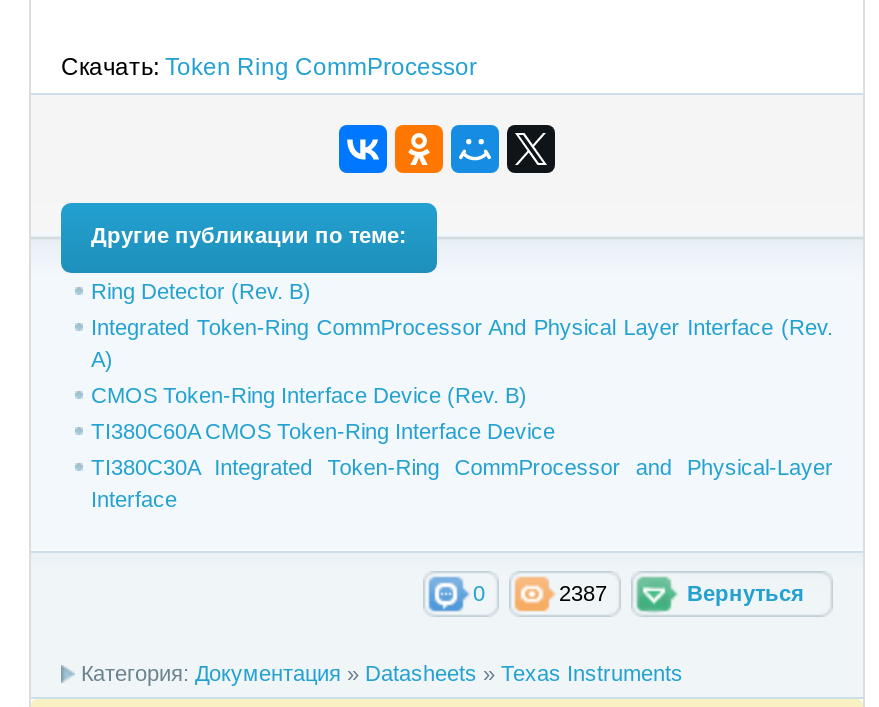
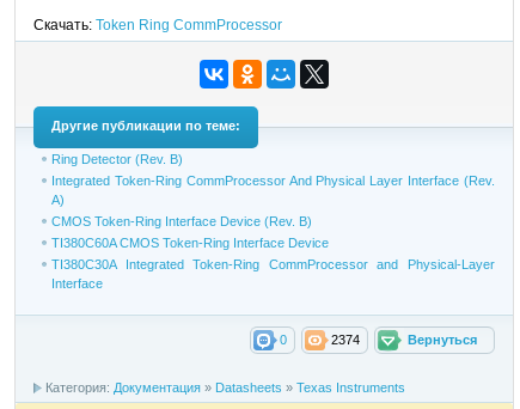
[559,581,607,605] 2387 -> [331,333,360,347] 2374

